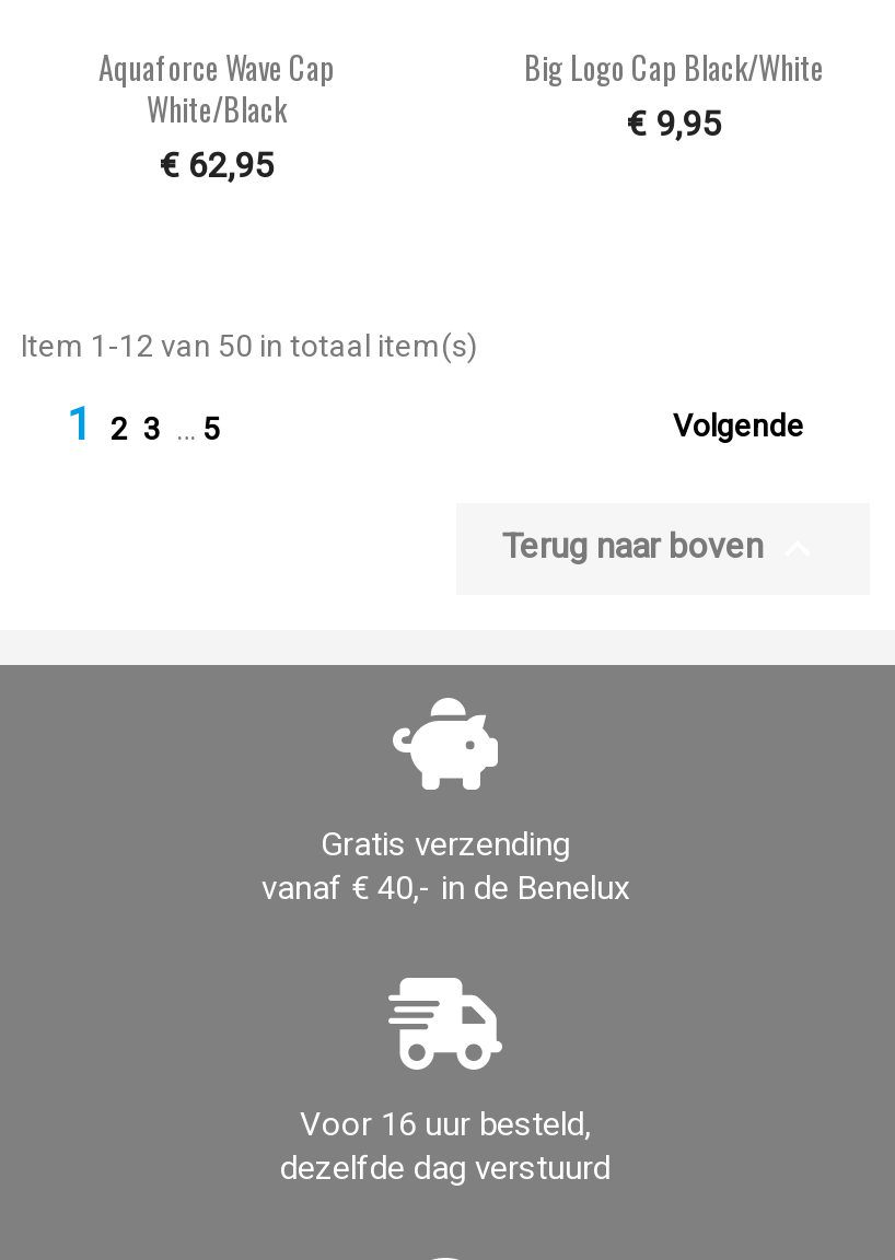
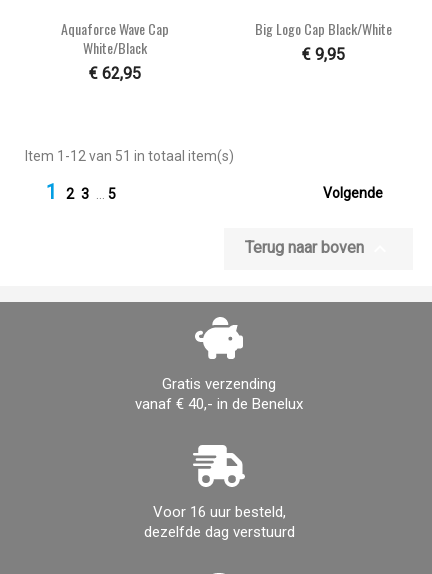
[21,329,478,364] Item 1-12 van 50 in totaal item(s) -> [25,148,234,164] Item 1-12 van 51 in totaal item(s)

